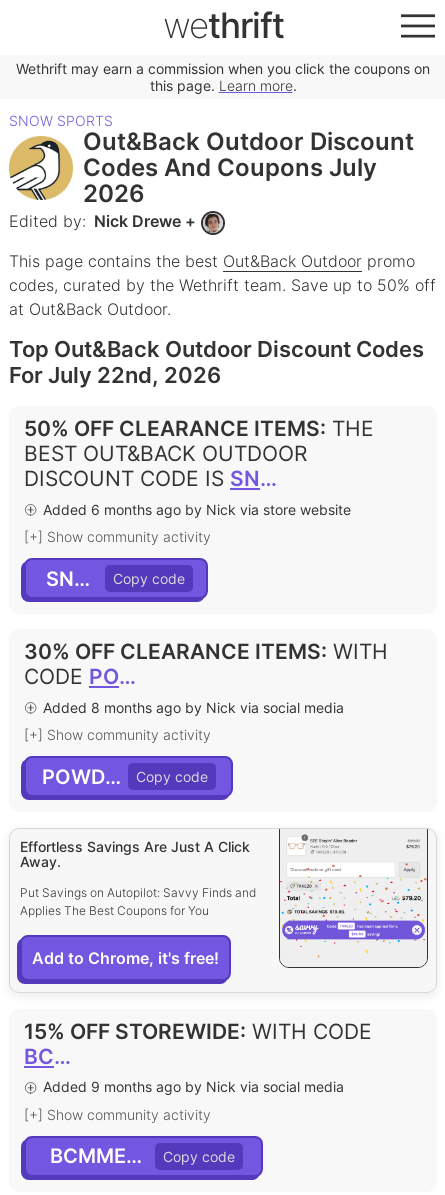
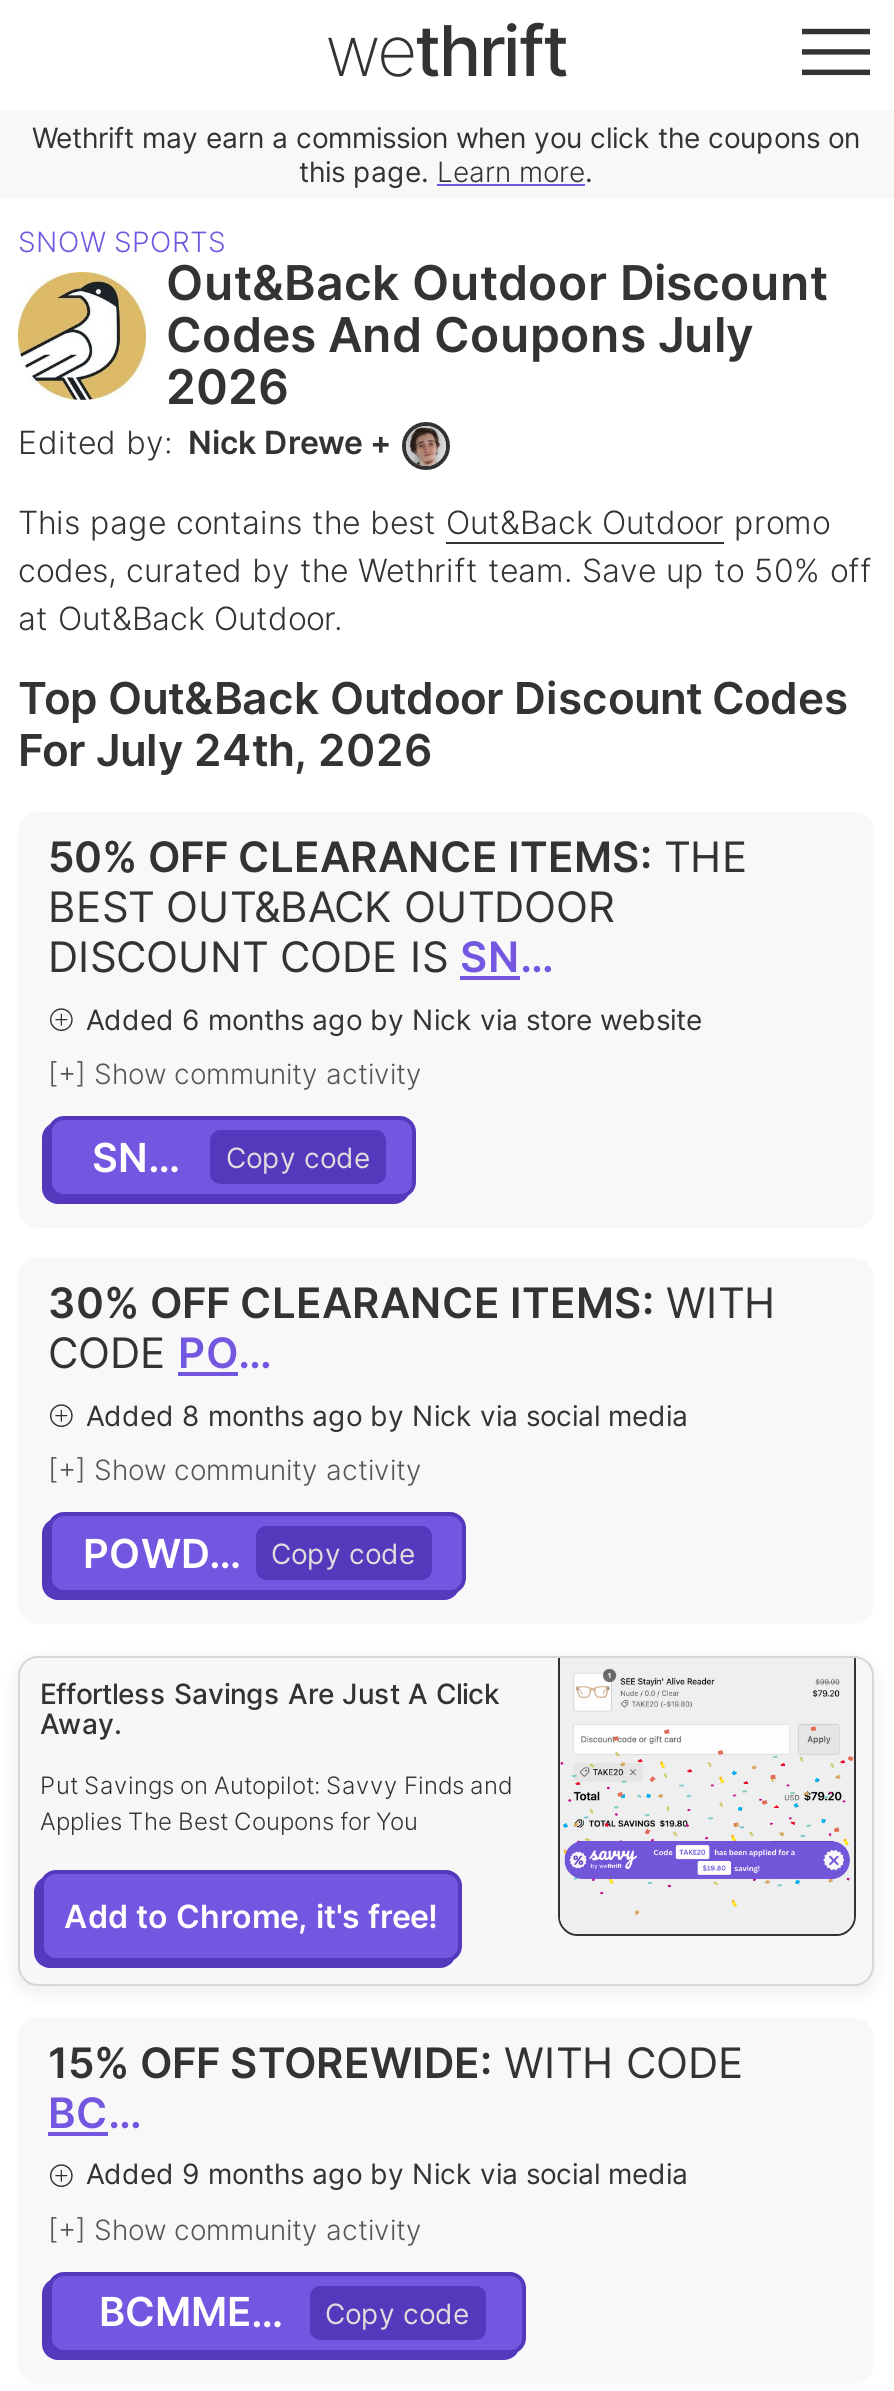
[9,362,221,388] For July 22nd, 2026 -> [18,724,432,776] For July 24th, 2026

